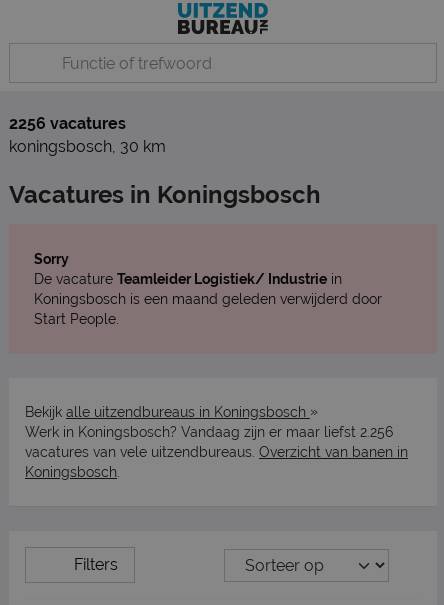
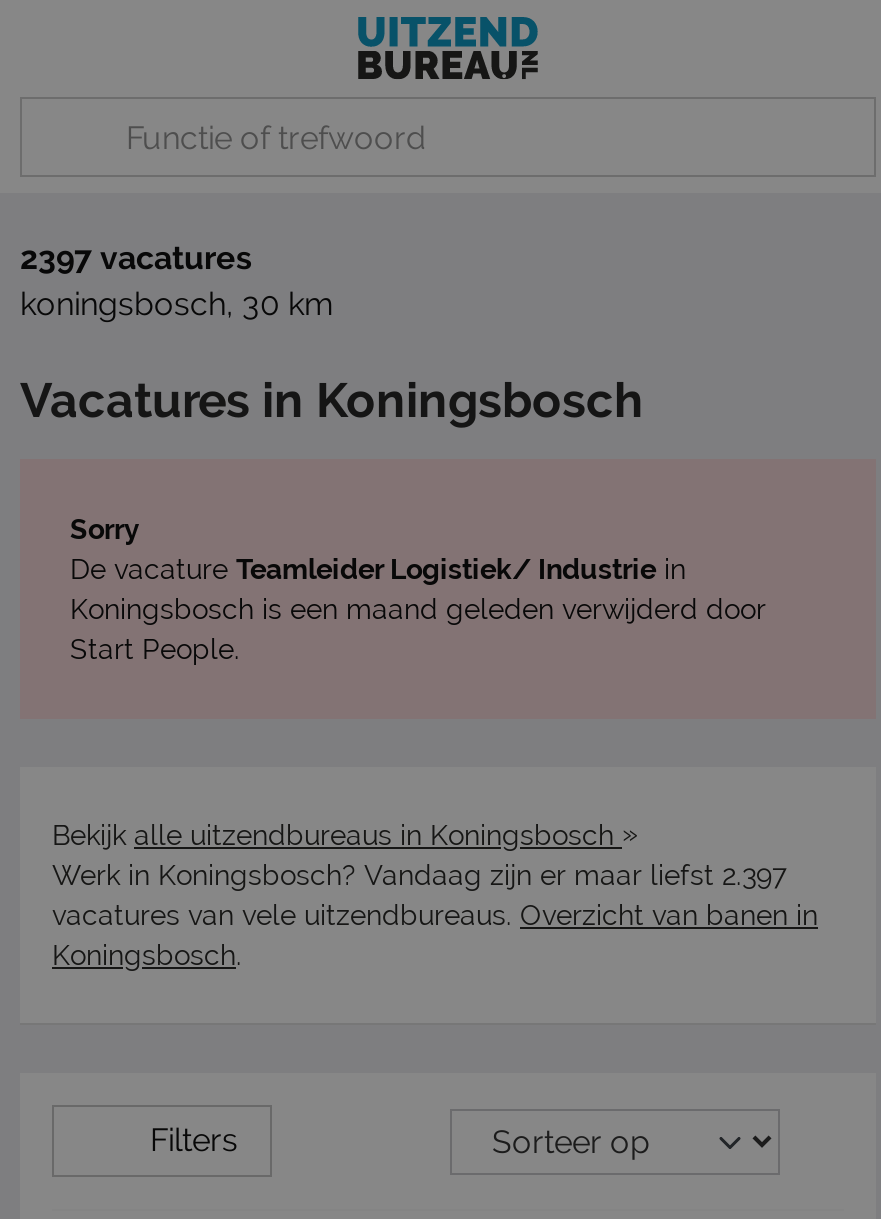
[9,114,126,133] 2256 vacatures -> [20,239,252,277] 2397 vacatures
[25,424,393,440] Werk in Koningsbosch? Vandaag zijn er maar liefst 2.256 -> [52,859,786,891] Werk in Koningsbosch? Vandaag zijn er maar liefst 2.397

